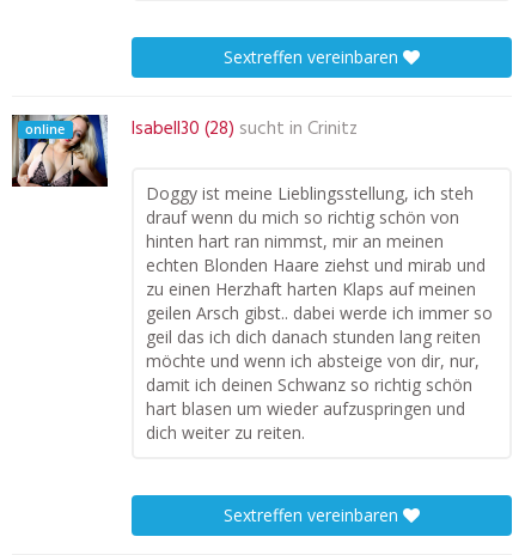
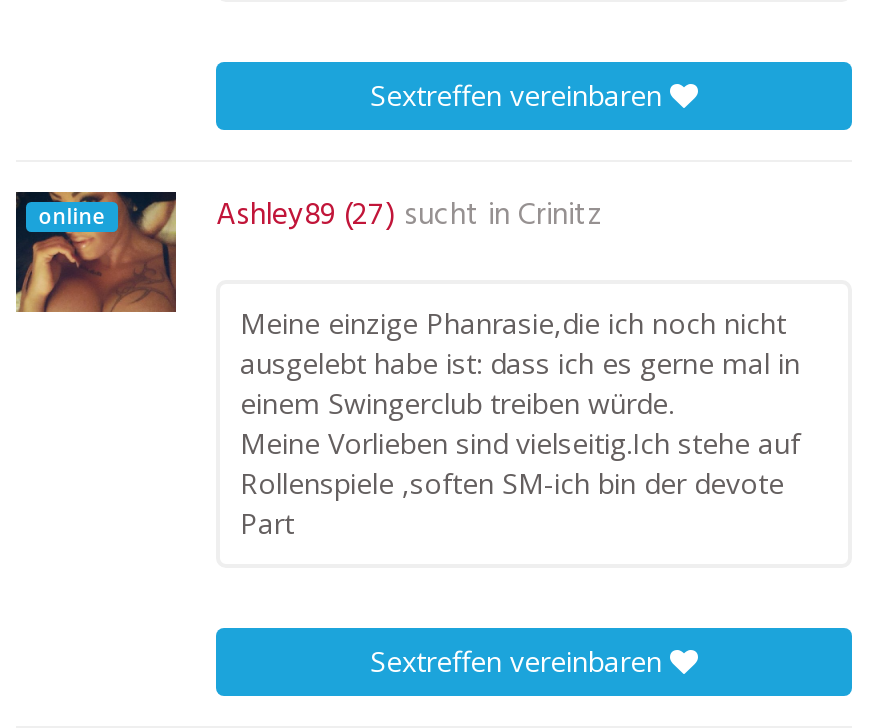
[11,114,358,188] [image] | Isabell30 (28) sucht in Crinitz -> [14,190,602,314] [image] | Ashley89 (27) sucht in Crinitz
[146,181,493,443] Doggy ist meine Lieblingsstellung, ich steh | drauf wenn du mich so richtig schön von | hinten hart ran nimmst, mir an meinen | echten Blonden Haare ziehst und mirab und | zu einen Herzhaft harten Klaps auf meinen | geilen Arsch gibst.. dabei werde ich immer so | geil das ich dich danach stunden lang reiten | möchte und wenn ich absteige von dir, nur, | damit ich deinen Schwanz so richtig schön | hart blasen um wieder aufzuspringen und | dich weiter zu reiten. -> [240,303,800,541] Meine einzige Phanrasie,die ich noch nicht | ausgelebt habe ist: dass ich es gerne mal in | einem Swingerclub treiben würde. | Meine Vorlieben sind vielseitig.Ich stehe auf | Rollenspiele ,soften SM-ich bin der devote | Part

